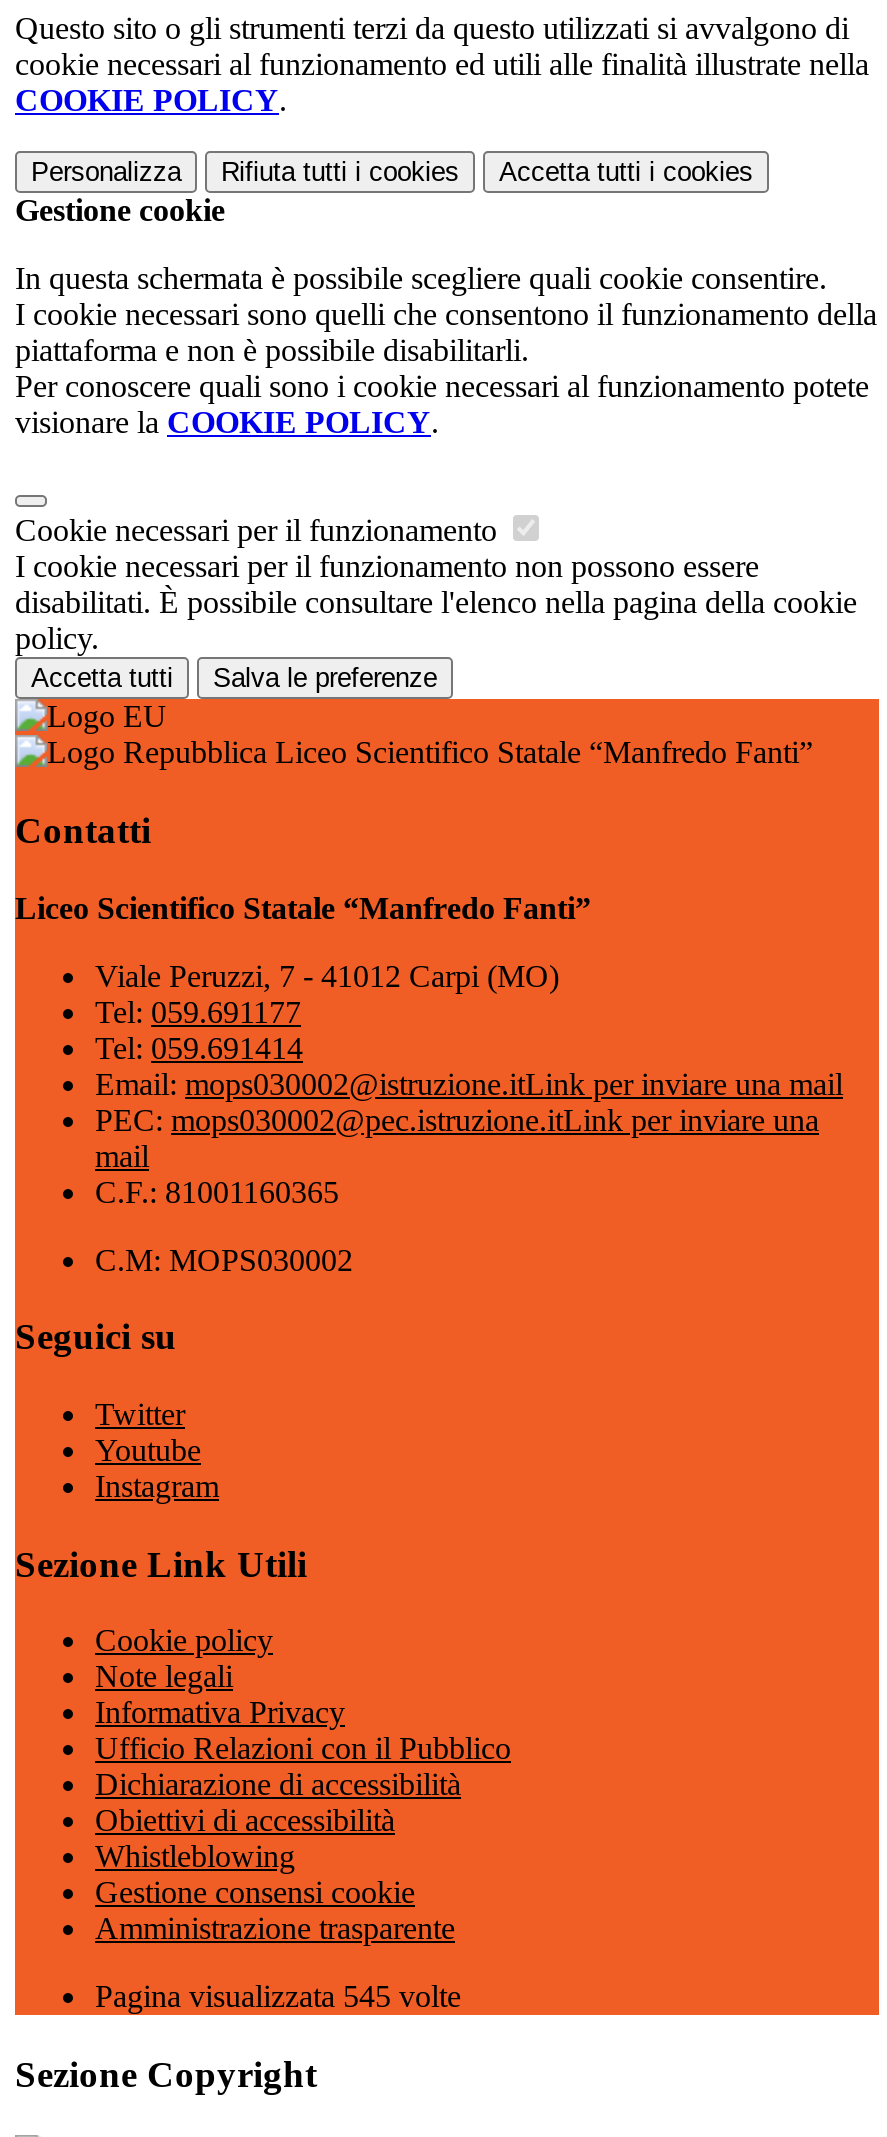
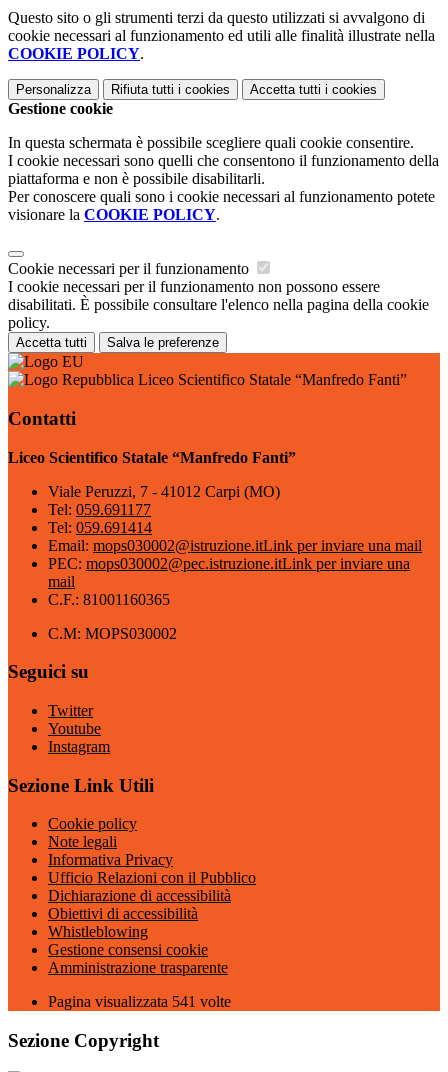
[95,1980,461,2014] Pagina visualizzata 545 volte -> [48,993,231,1010] Pagina visualizzata 541 volte

